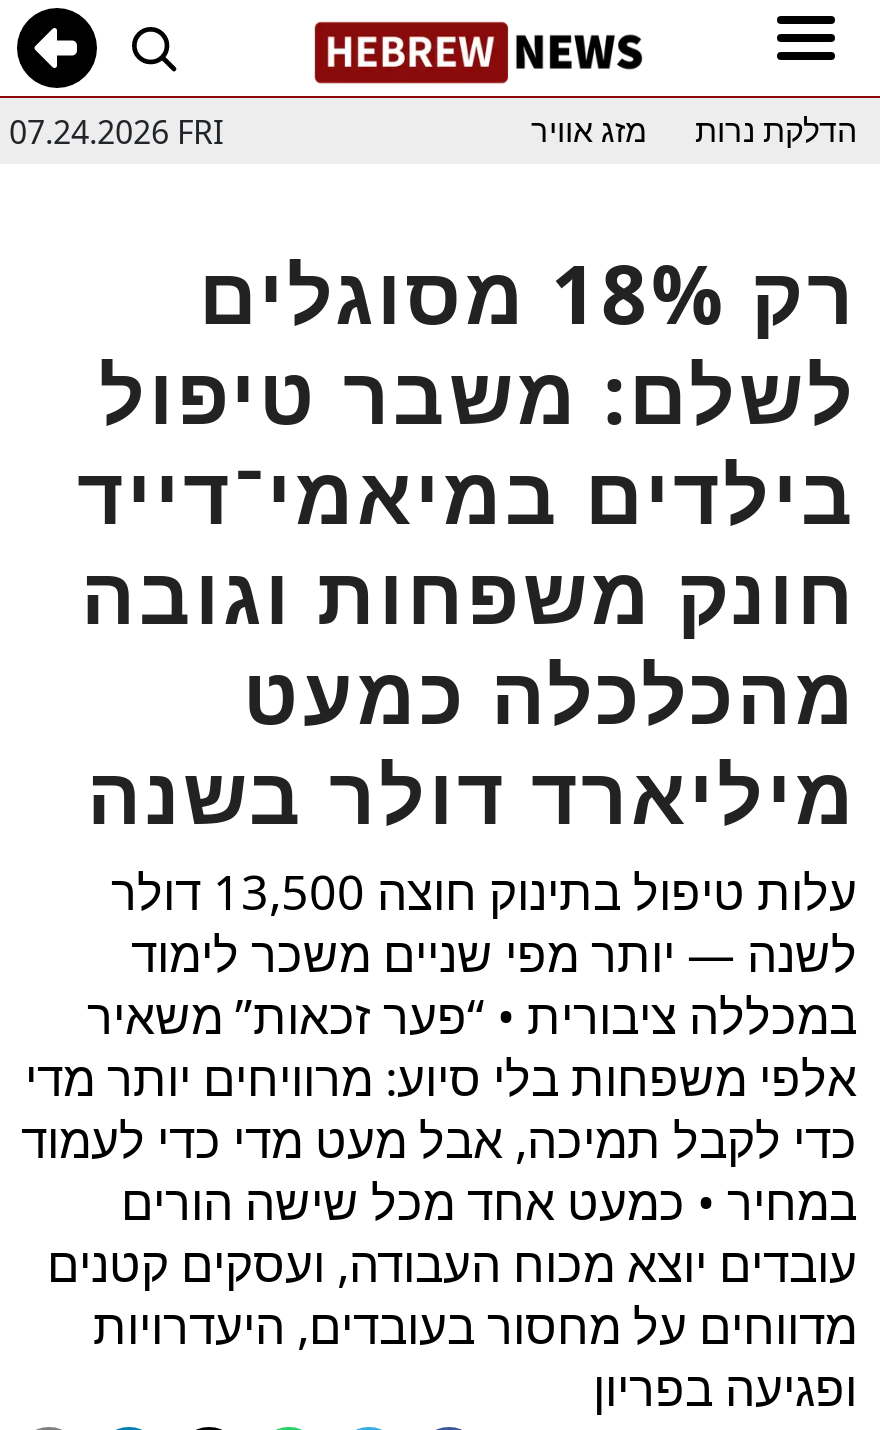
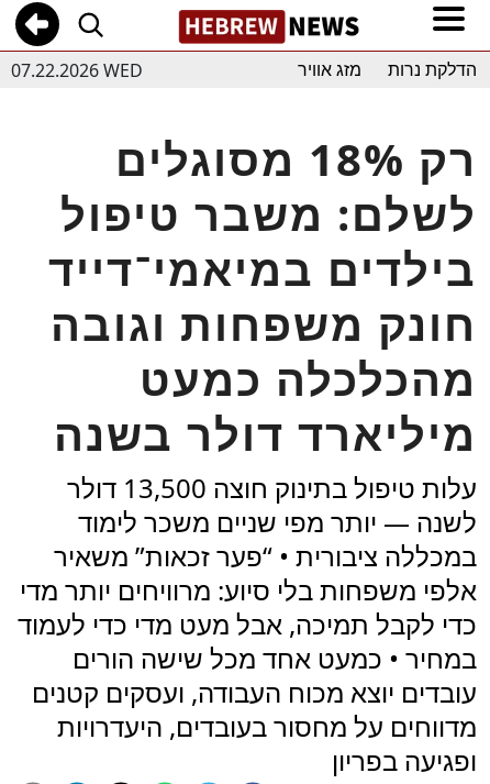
[9,109,223,153] 07.24.2026 FRI -> [11,58,143,82] 07.22.2026 WED

